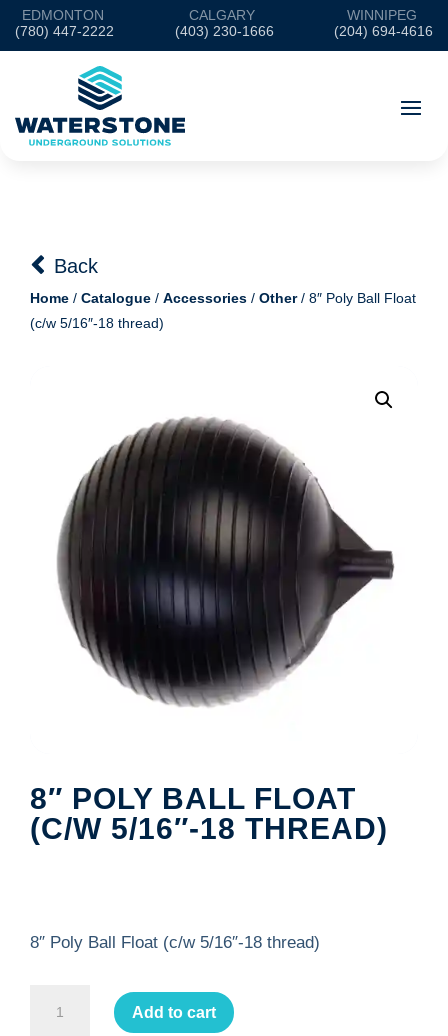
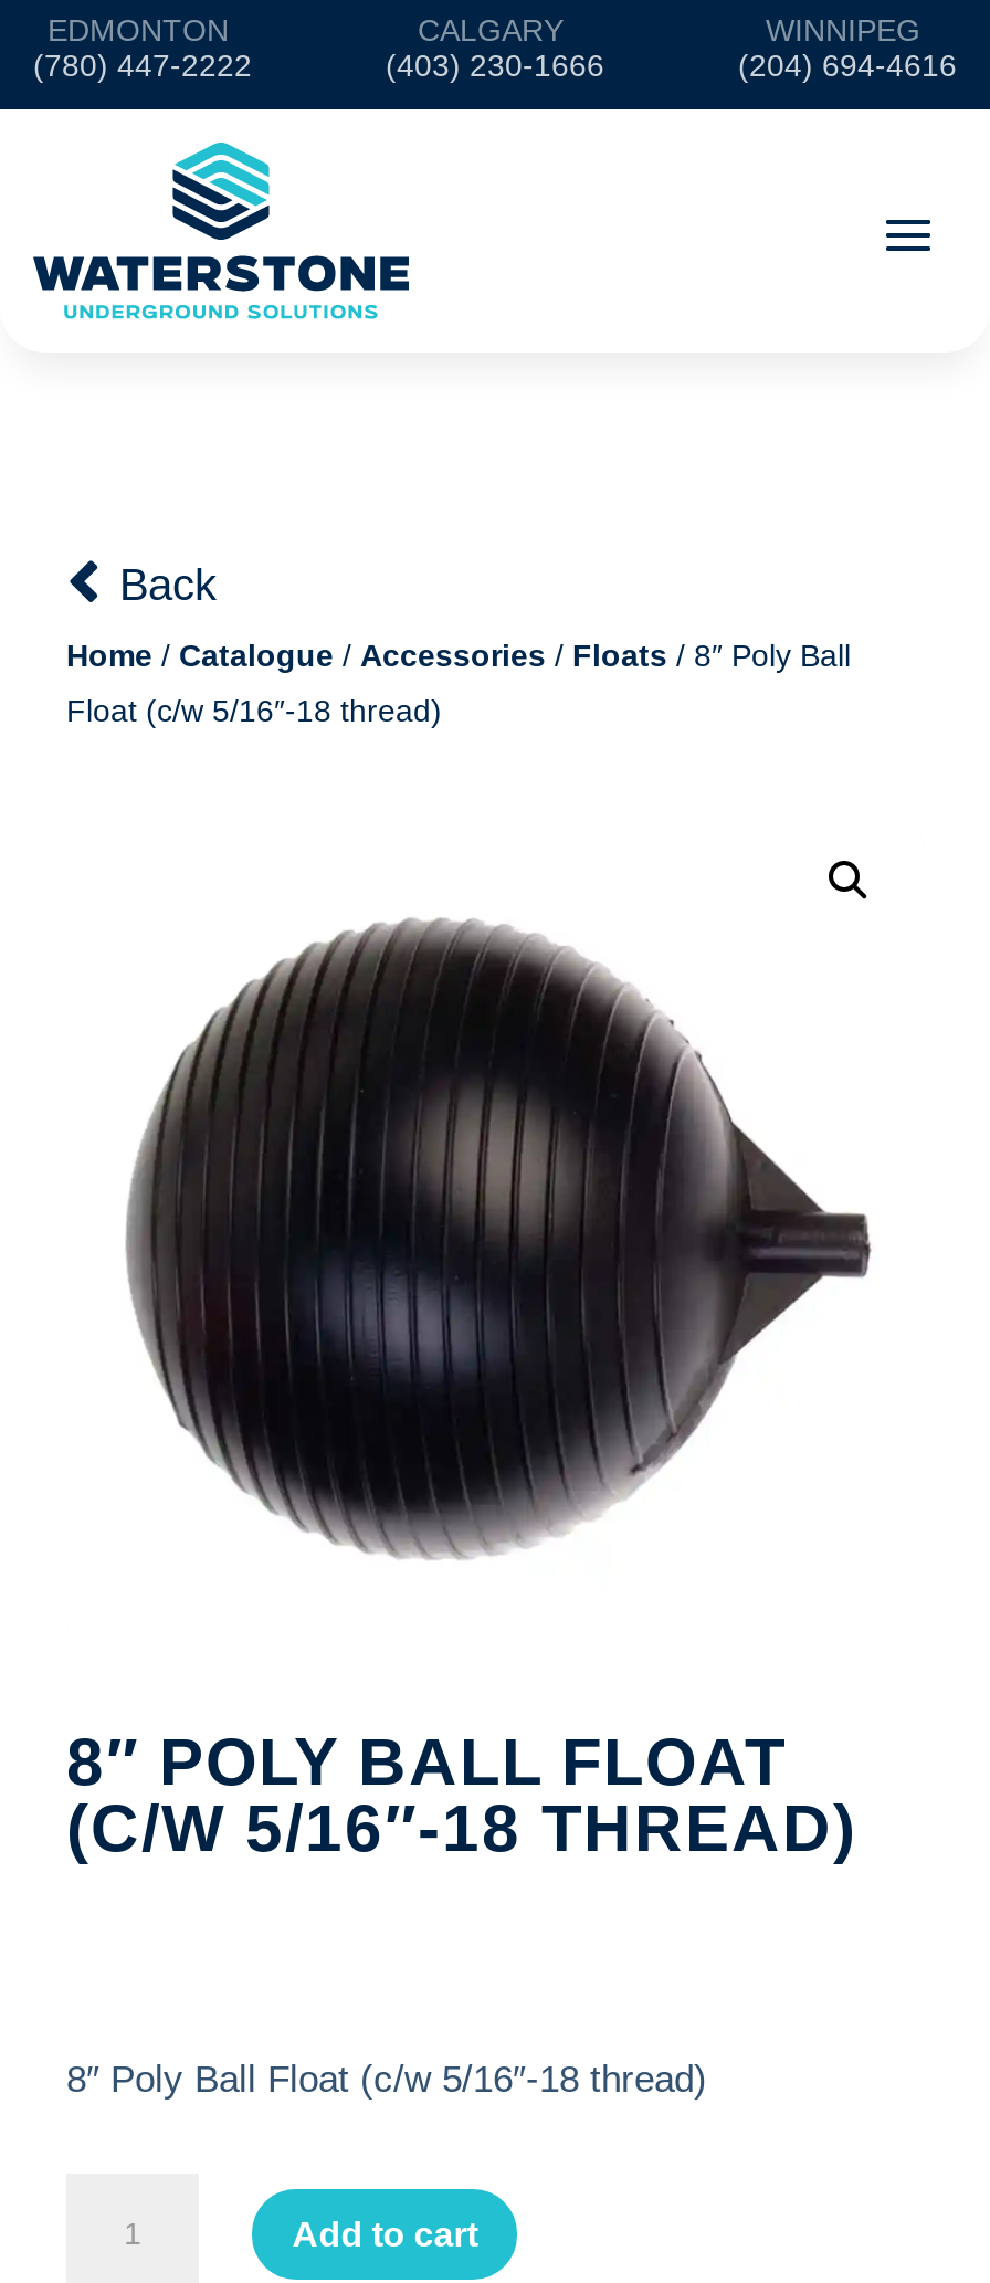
[30,290,416,306] Home / Catalogue / Accessories / Other / 8″ Poly Ball Float -> [66,638,851,673] Home / Catalogue / Accessories / Floats / 8″ Poly Ball
[30,315,164,331] (c/w 5/16″-18 thread) -> [66,693,442,729] Float (c/w 5/16″-18 thread)

